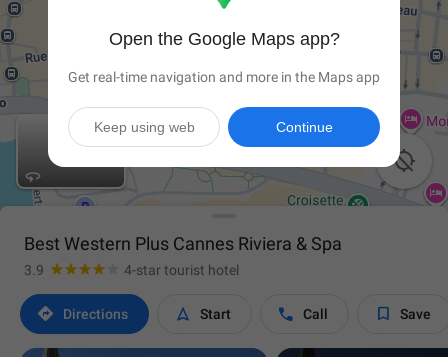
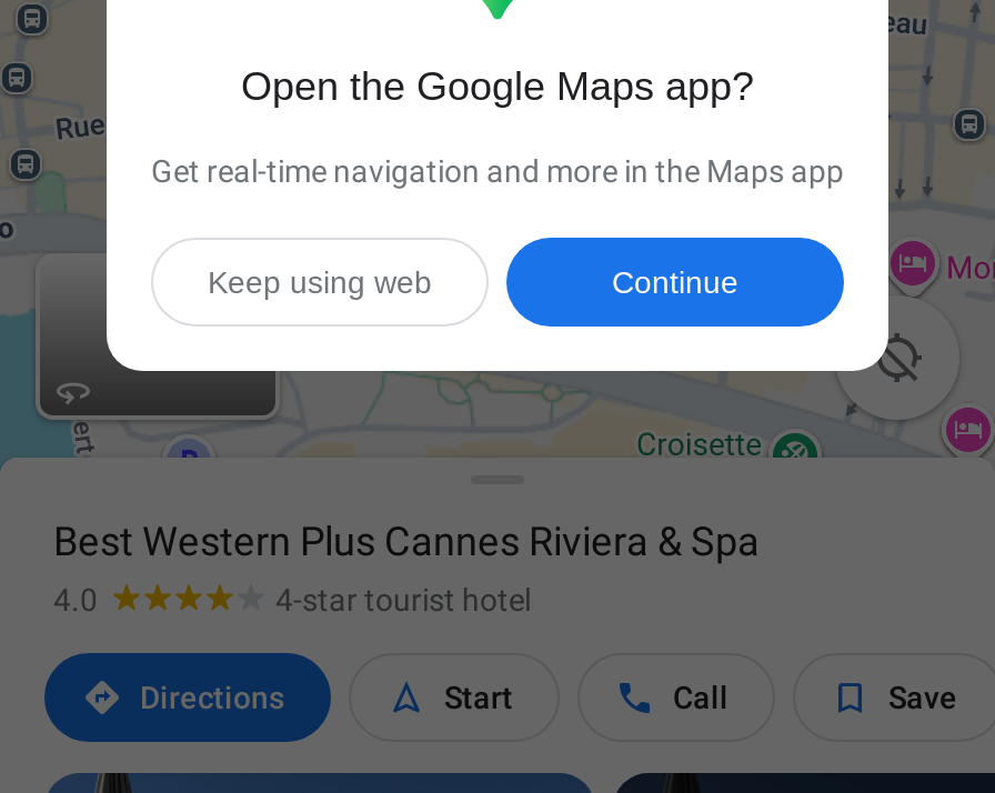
[24,262,44,278] 3.9 -> [53,582,98,618] 4.0

